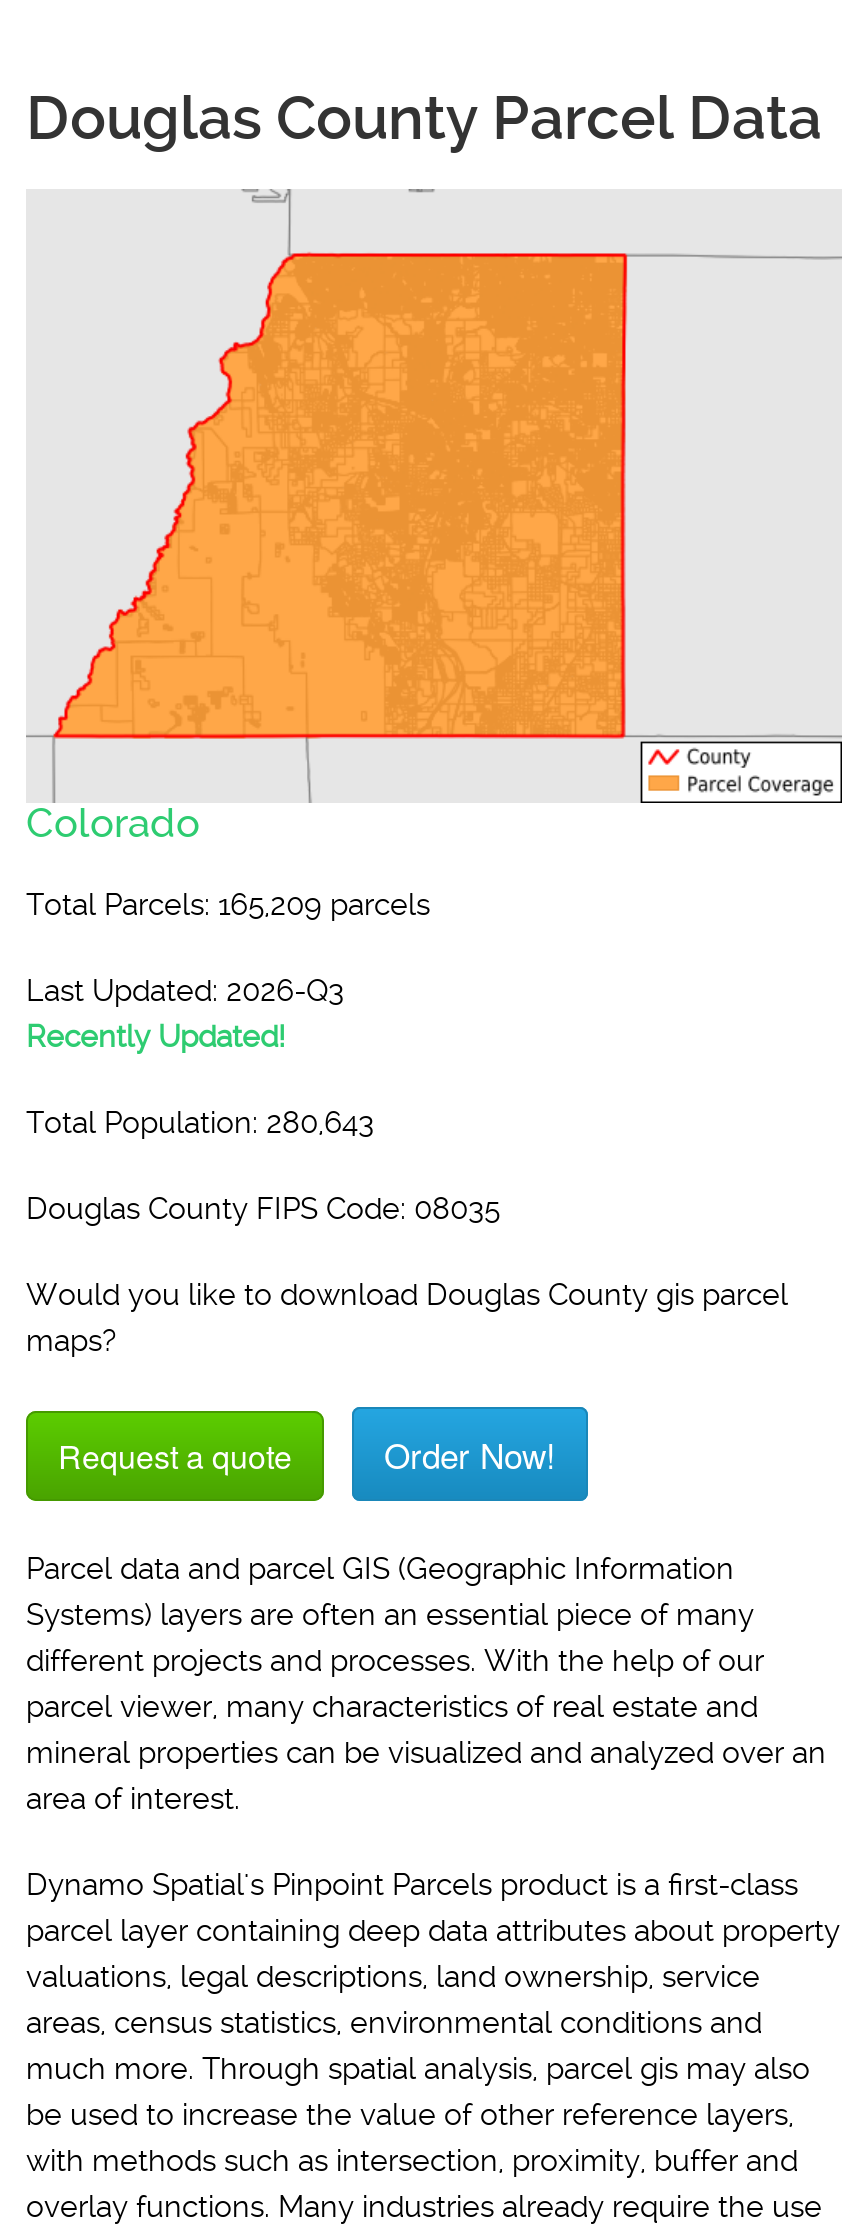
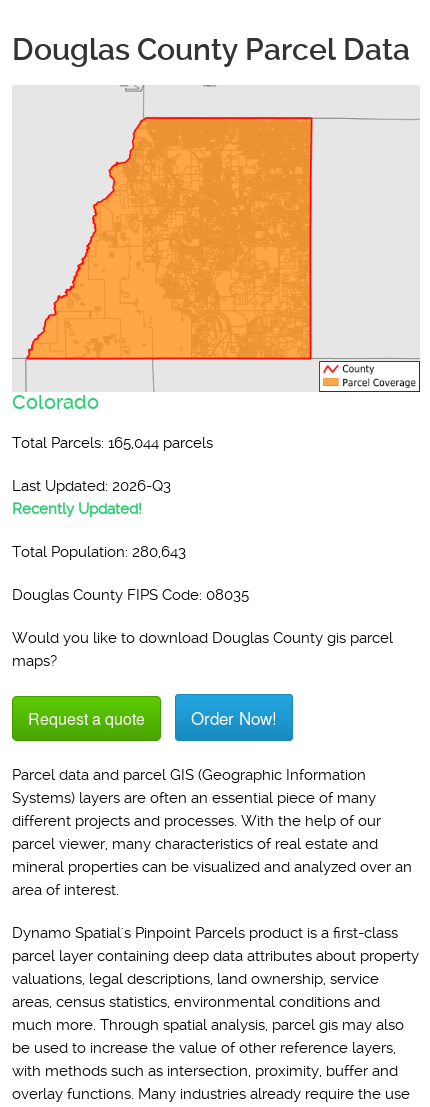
[26,888,430,924] Total Parcels: 165,209 parcels -> [12,434,213,452] Total Parcels: 165,044 parcels

